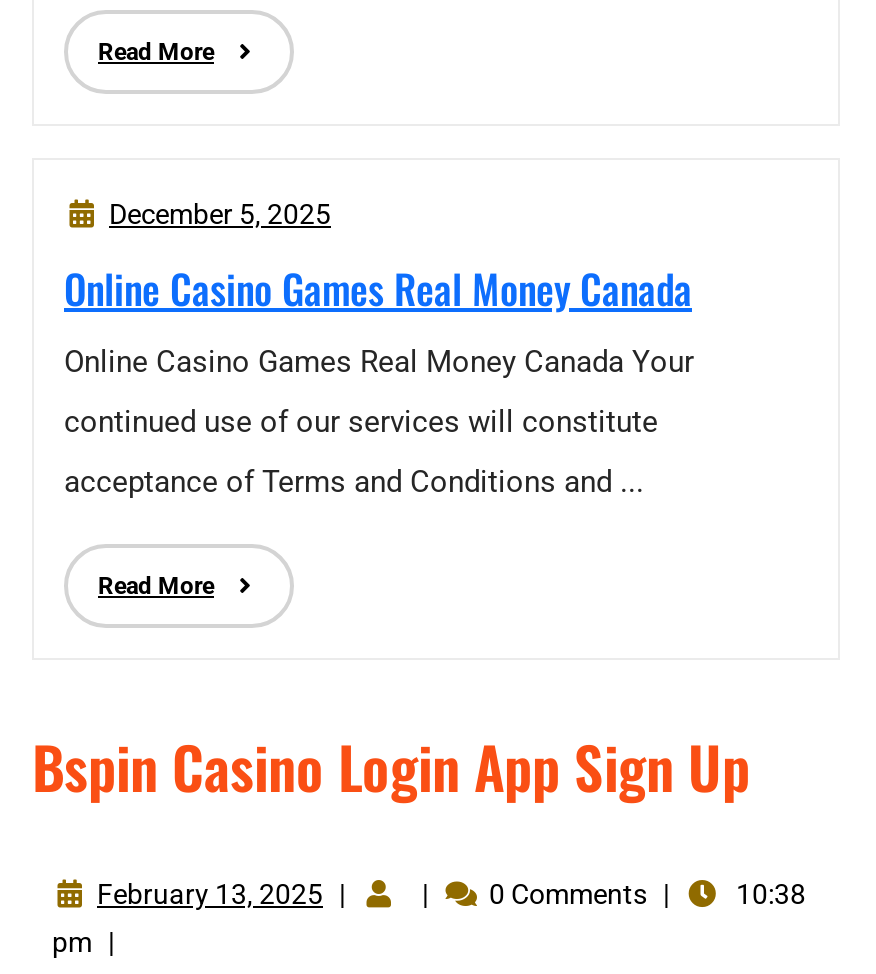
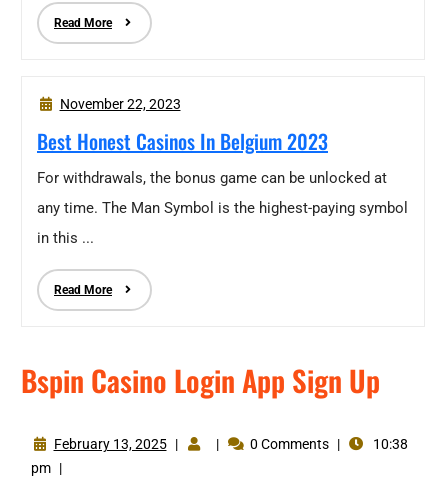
[109,198,331,230] December 5, 2025 -> [59,96,180,112] November 22, 2023
[64,258,694,380] Online Casino Games Real Money Canada | Online Casino Games Real Money Canada Your -> [37,126,387,187] Best Honest Casinos In Belgium 2023 | For withdrawals, the bonus game can be unlocked at
[64,404,658,440] continued use of our services will constitute -> [37,199,408,217] any time. The Man Symbol is the highest-paying symbol
[64,464,644,500] acceptance of Terms and Conditions and ... -> [37,229,94,247] in this ...

